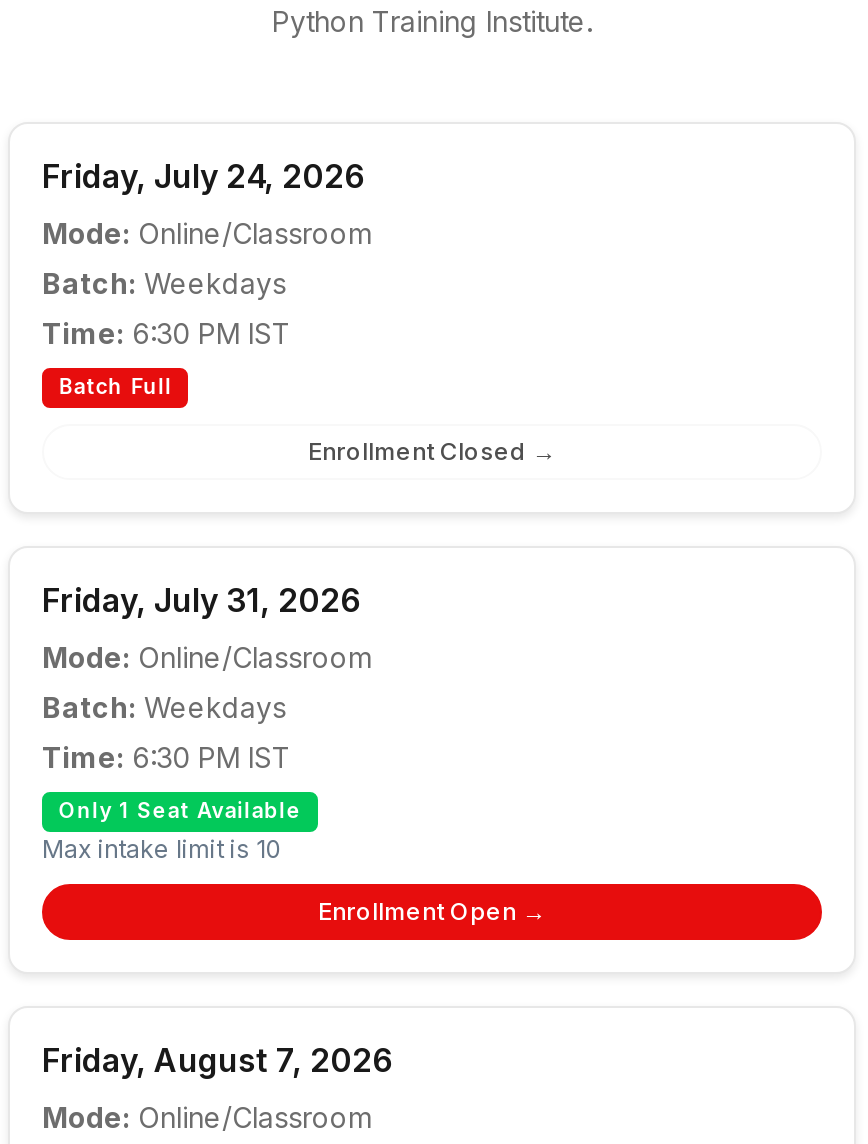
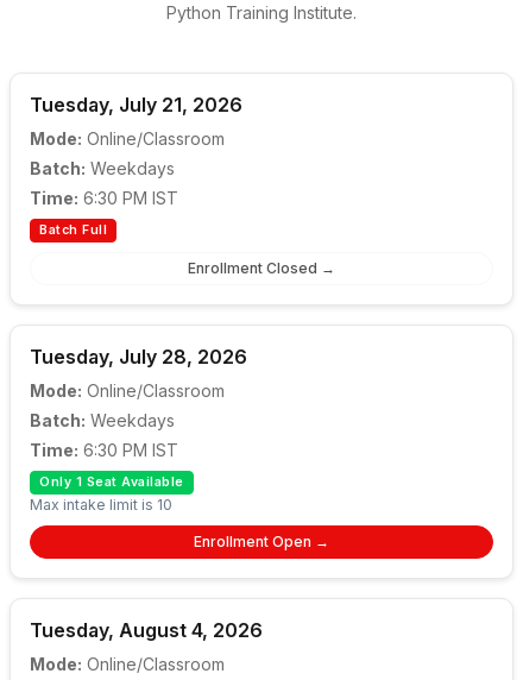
[42,156,366,196] Friday, July 24, 2026 -> [30,93,242,117] Tuesday, July 21, 2026
[42,580,362,620] Friday, July 31, 2026 -> [30,345,247,369] Tuesday, July 28, 2026
[42,1040,394,1080] Friday, August 7, 2026 -> [30,618,263,642] Tuesday, August 4, 2026

